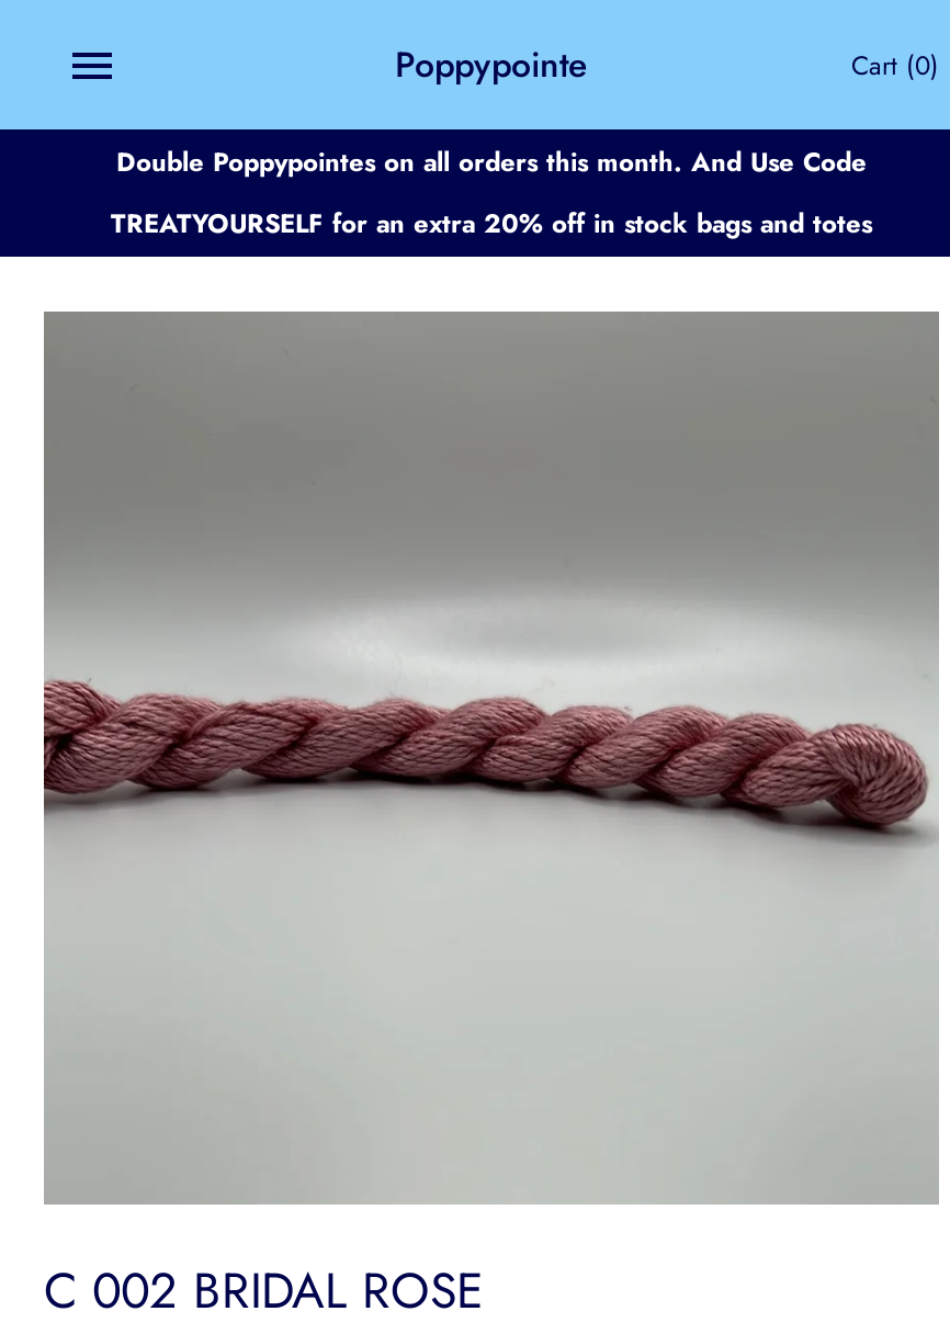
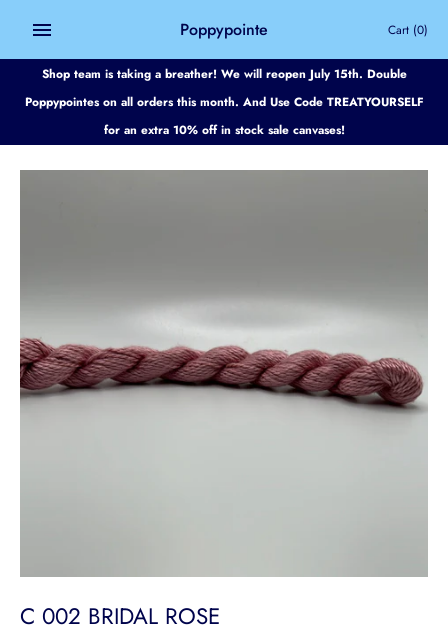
[111,143,872,241] Double Poppypointes on all orders this month. And Use Code | TREATYOURSELF for an extra 20% off in stock bags and totes -> [24,65,423,138] Shop team is taking a breather! We will reopen July 15th. Double | Poppypointes on all orders this month. And Use Code TREATYOURSELF | for an extra 10% off in stock sale canvases!

